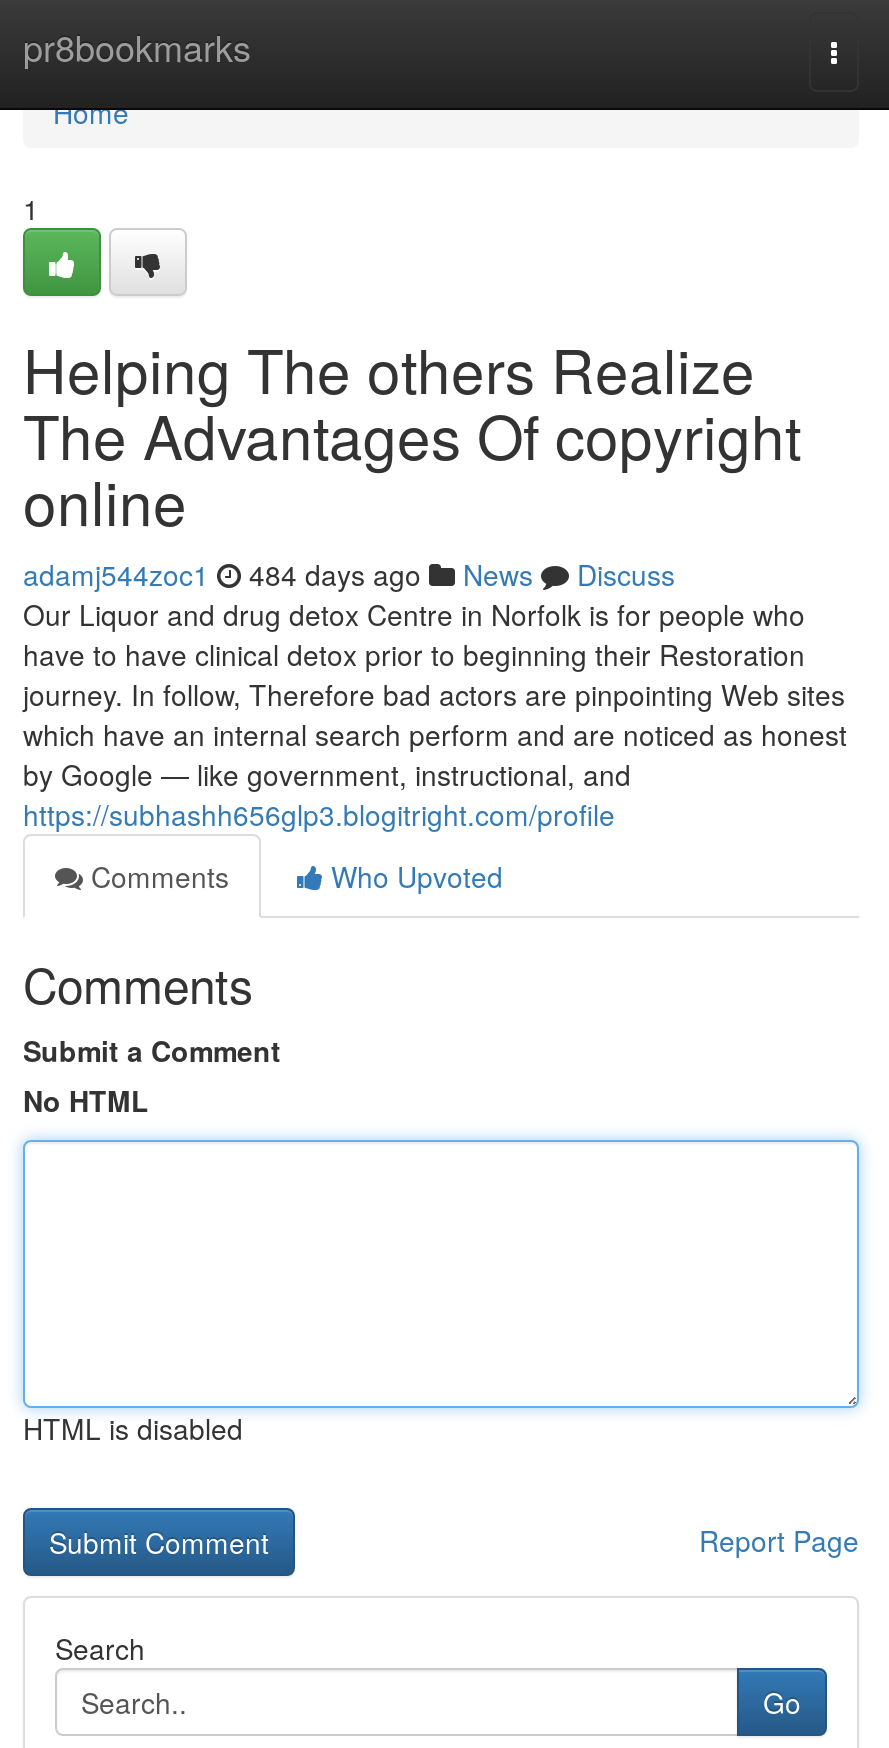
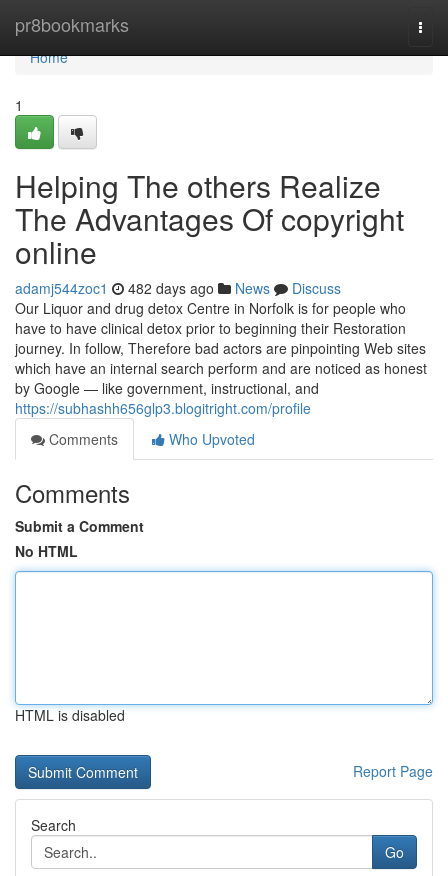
[23,554,675,594] adamj544zoc1 484 days ago News Discuss -> [15,278,341,298] adamj544zoc1 482 days ago News Discuss

